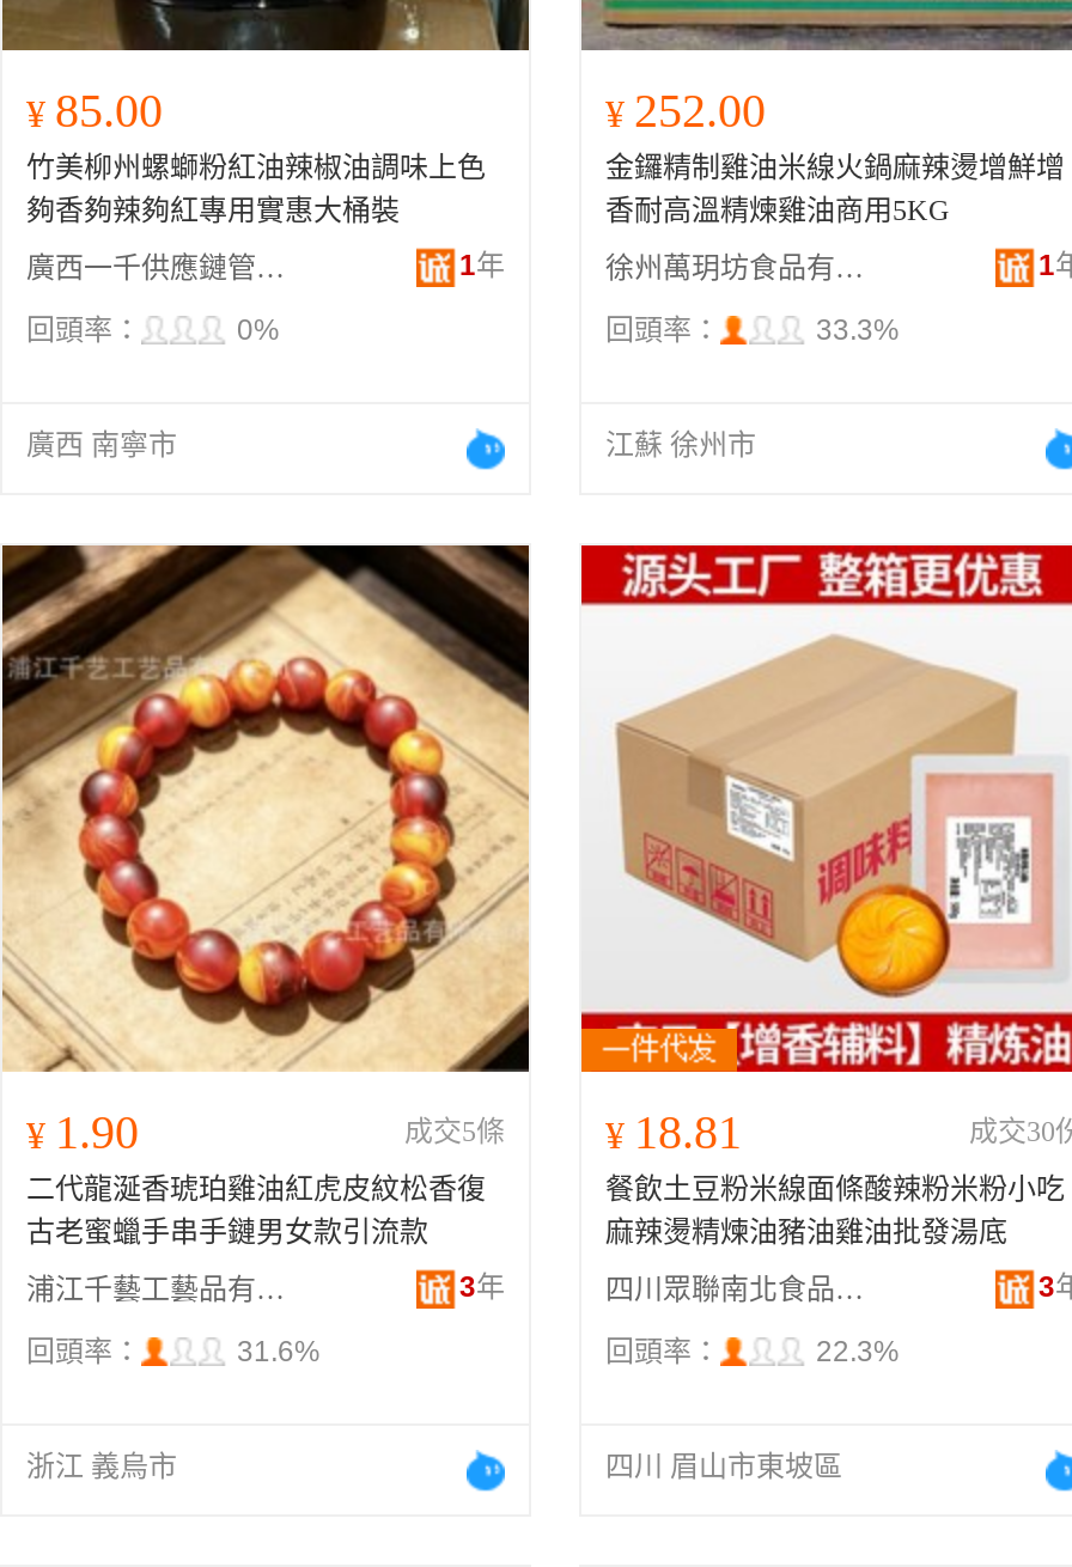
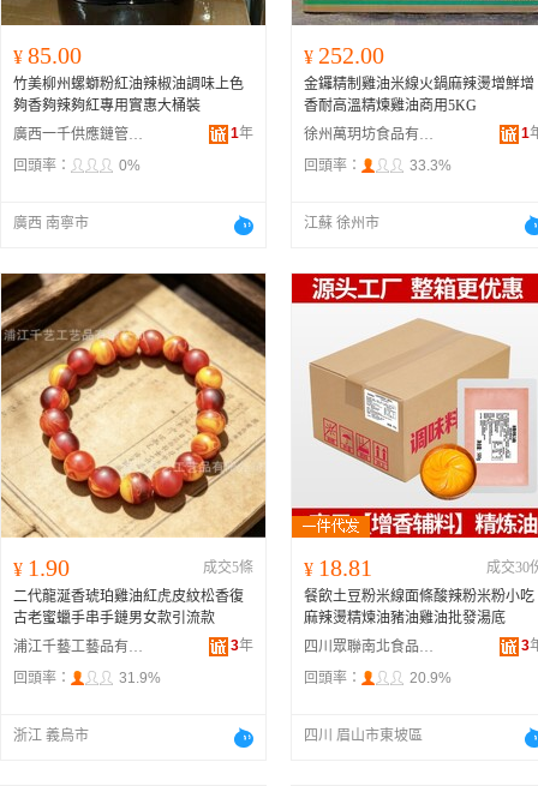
[237,1335,321,1368] 31.6% -> [119,670,161,686] 31.9%
[816,1335,900,1368] 22.3% -> [410,670,452,686] 20.9%

